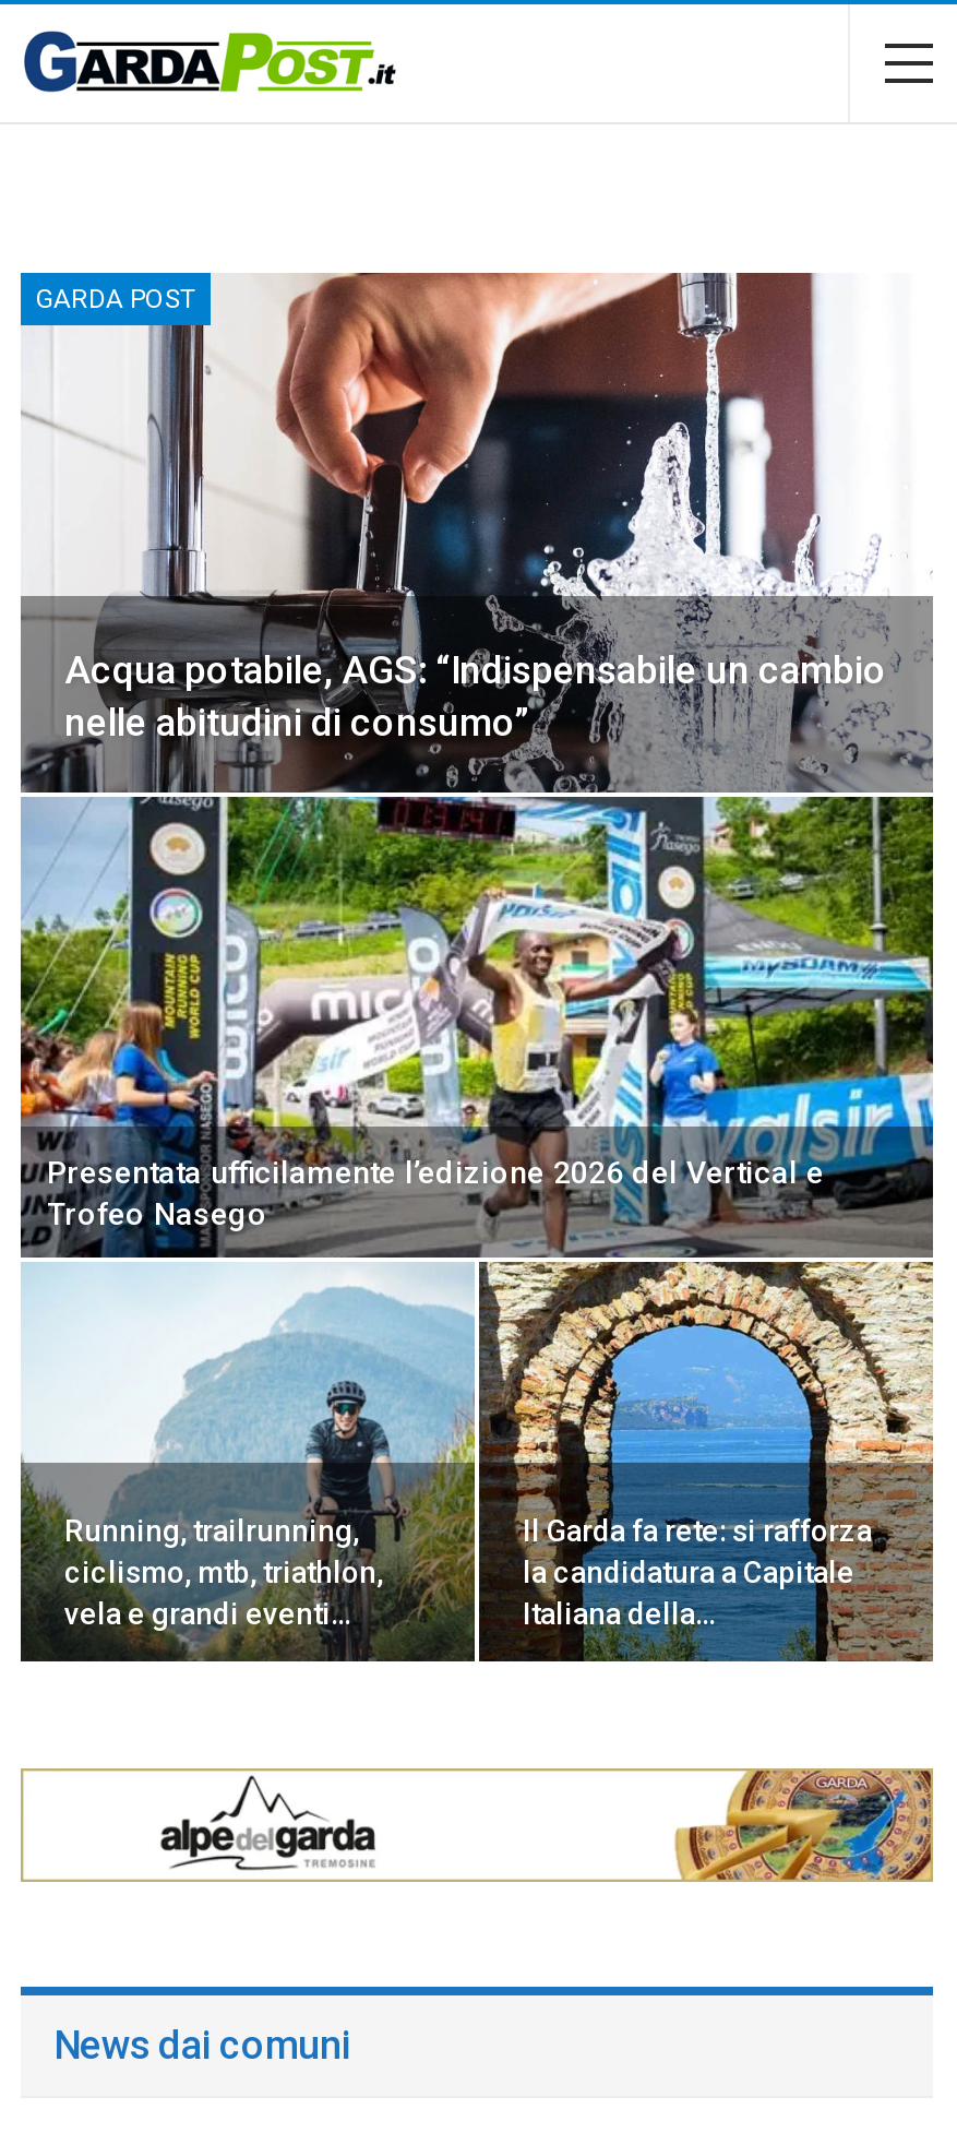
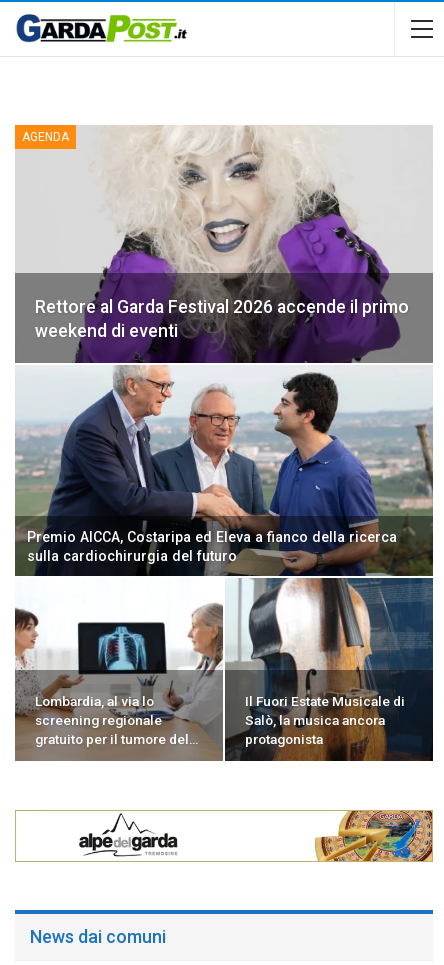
[36,271,929,633] [image] | GARDA POST -> [22,125,432,290] [image] | AGENDA
[19,649,935,1664] [image] | Acqua potabile, AGS: “Indispensabile un cambio | nelle abitudini di consumo” -> [14,297,434,762] [image] | Rettore al Garda Festival 2026 accende il primo | weekend di eventi
[47,1156,824,1232] Presentata ufficilamente l’edizione 2026 del Vertical e | Trofeo Nasego -> [27,529,397,564] Premio AICCA, Costaripa ed Eleva a fianco della ricerca | sulla cardiochirurgia del futuro
[64,1513,383,1630] Running, trailrunning, | ciclismo, mtb, triathlon, | vela e grandi eventi… -> [35,693,198,747] Lombardia, al via lo | screening regionale | gratuito per il tumore del…
[523,1513,872,1630] Il Garda fa rete: si rafforza | la candidatura a Capitale | Italiana della… -> [245,693,405,747] Il Fuori Estate Musicale di | Salò, la musica ancora | protagonista

